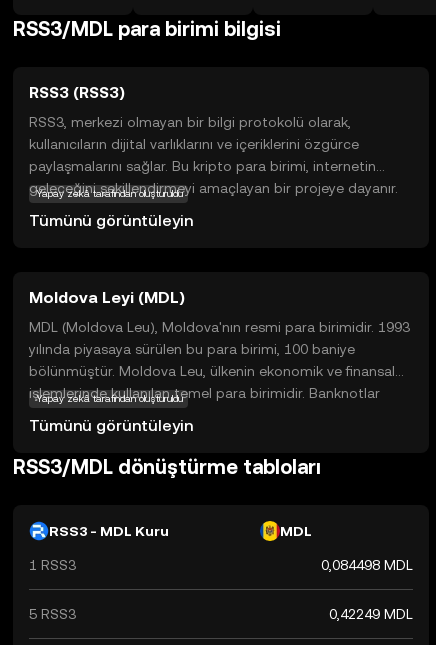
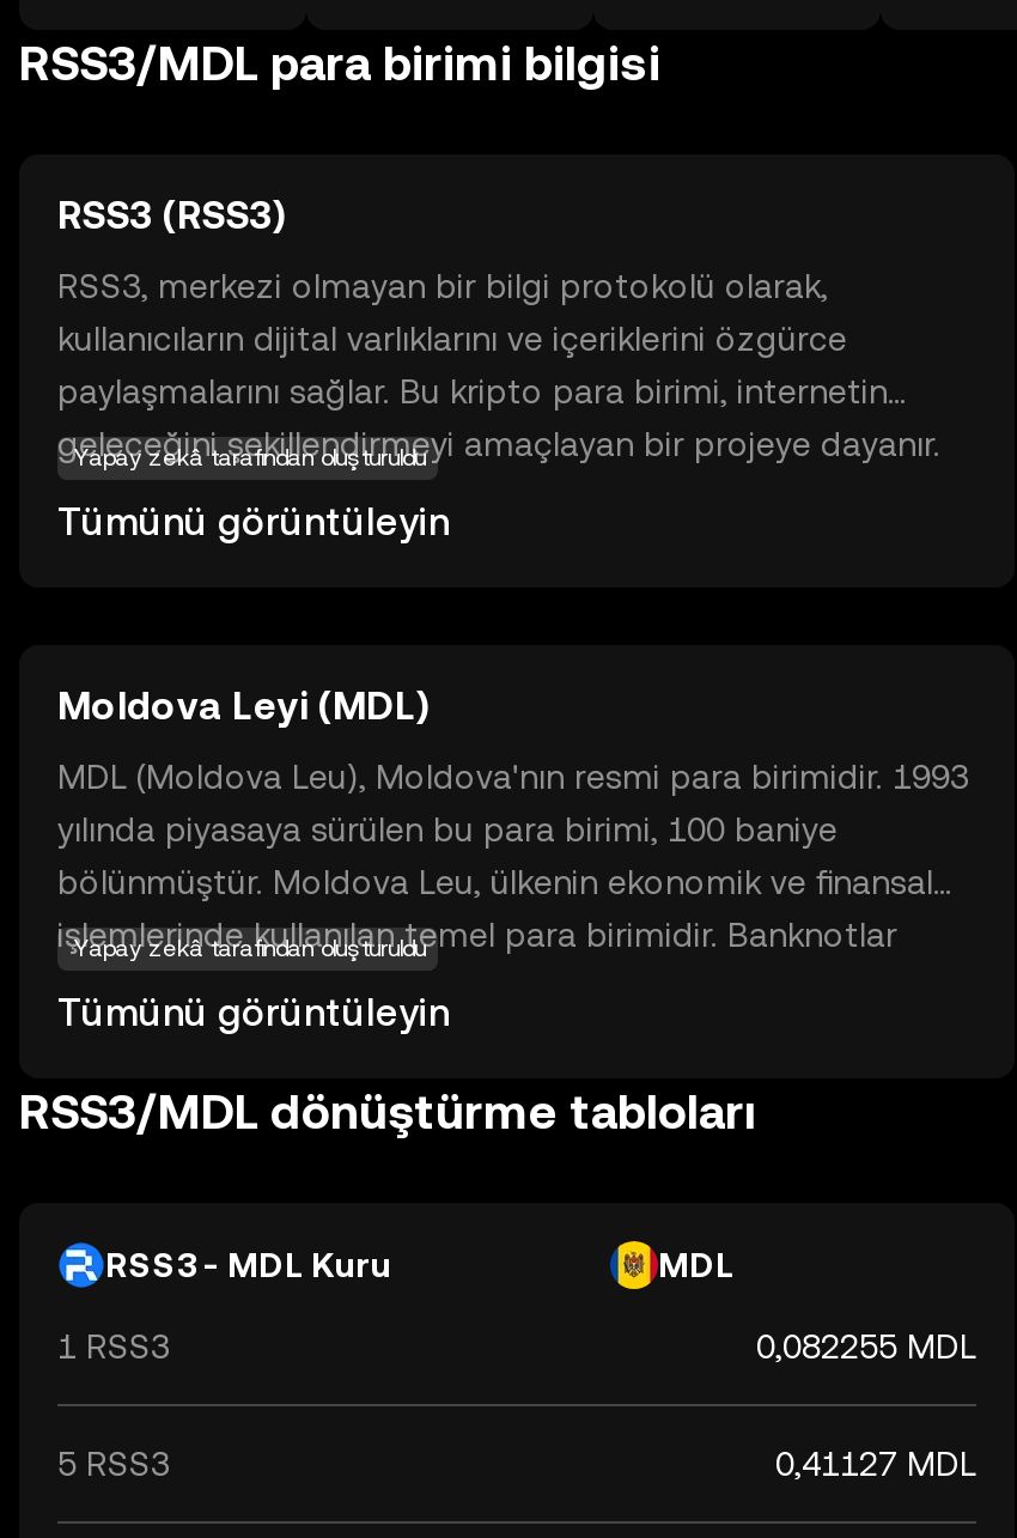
[321,557,413,573] 0,084498 MDL -> [756,1327,976,1366] 0,082255 MDL
[329,606,413,622] 0,42249 MDL -> [775,1445,976,1483] 0,41127 MDL

